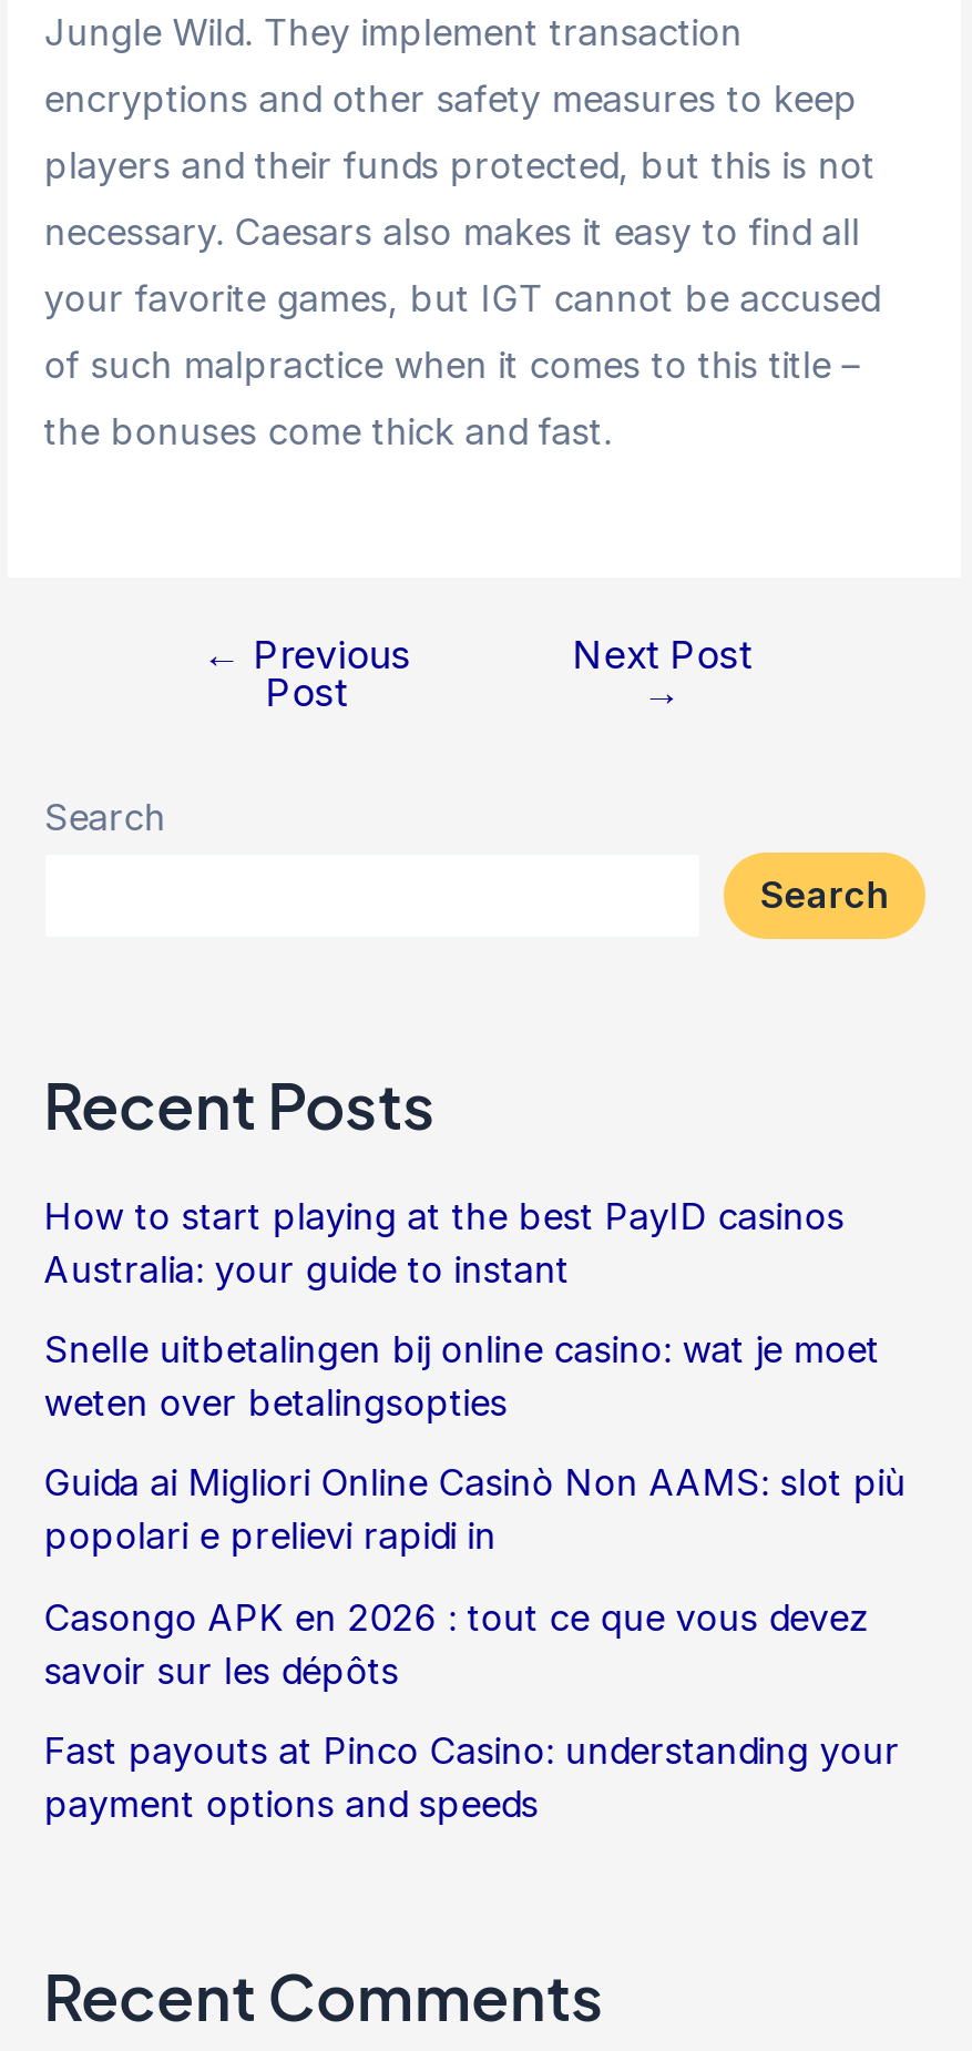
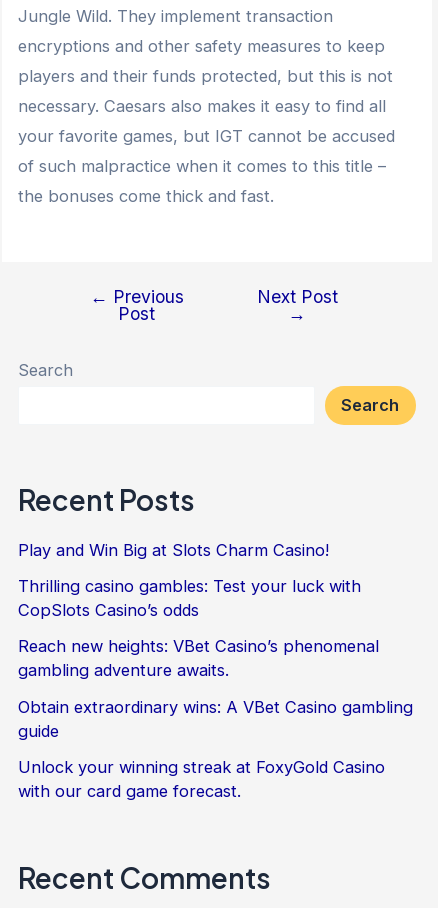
[44,1193,844,1291] How to start playing at the best PayID casinos | Australia: your guide to instant -> [18,540,329,560] Play and Win Big at Slots Charm Casino!
[44,1327,880,1425] Snelle uitbetalingen bij online casino: wat je moet | weten over betalingsopties -> [18,576,361,620] Thrilling casino gambles: Test your luck with | CopSlots Casino’s odds
[44,1461,906,1558] Guida ai Migliori Online Casinò Non AAMS: slot più | popolari e prelievi rapidi in -> [18,636,379,680] Reach new heights: VBet Casino’s phenomenal | gambling adventure awaits.
[44,1594,868,1692] Casongo APK en 2026 : tout ce que vous devez | savoir sur les dépôts -> [18,697,413,741] Obtain extraordinary wins: A VBet Casino gambling | guide
[44,1728,900,1826] Fast payouts at Pinco Casino: understanding your | payment options and speeds -> [18,757,385,801] Unlock your winning streak at FoxyGold Casino | with our card game forecast.

